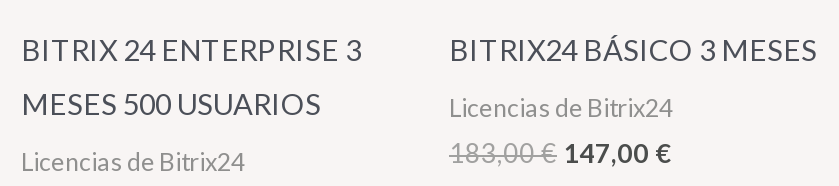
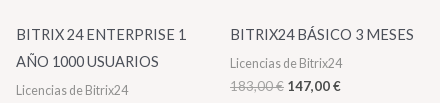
[21,34,361,68] BITRIX 24 ENTERPRISE 3 -> [16,26,186,43] BITRIX 24 ENTERPRISE 1
[21,88,321,122] MESES 500 USUARIOS -> [16,53,159,70] AÑO 1000 USUARIOS

